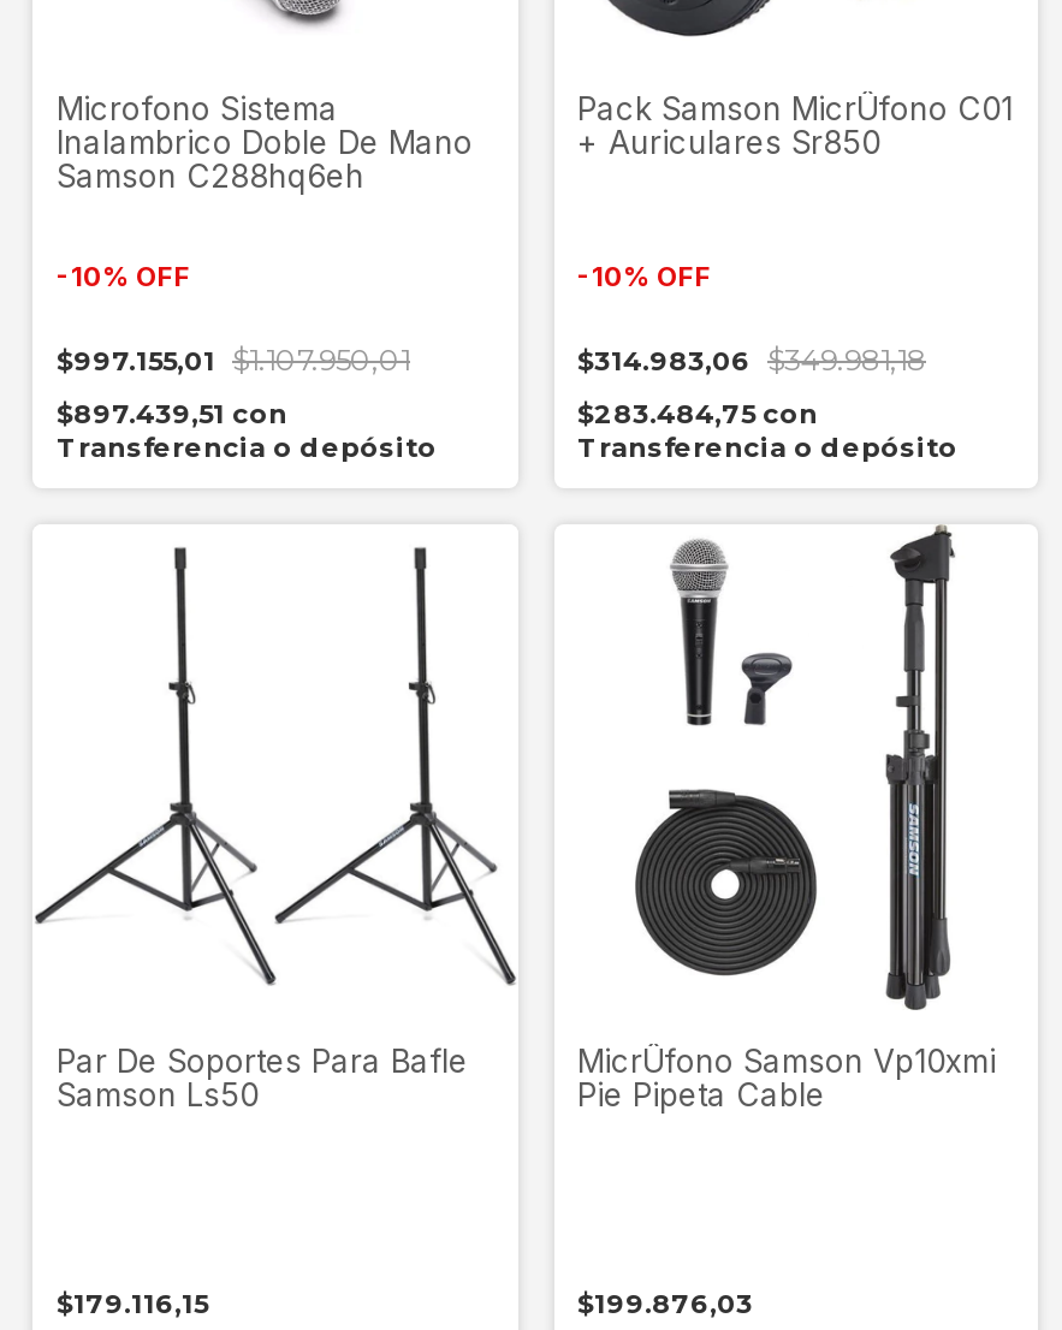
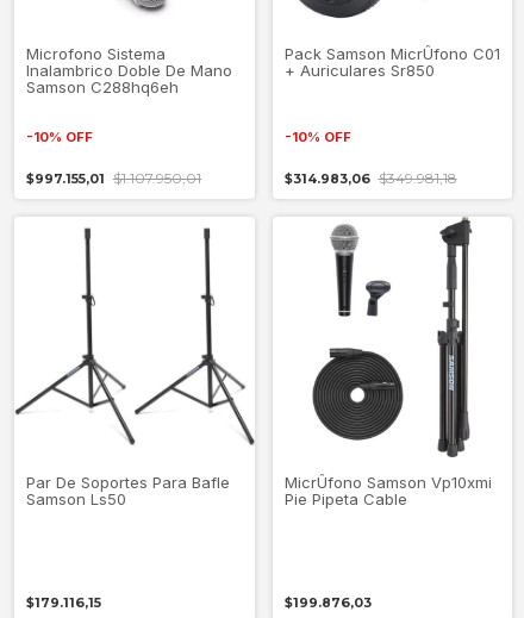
[57,397,437,464] $897.439,51 con | Transferencia o depósito -> none
[577,397,957,464] $283.484,75 con | Transferencia o depósito -> none

